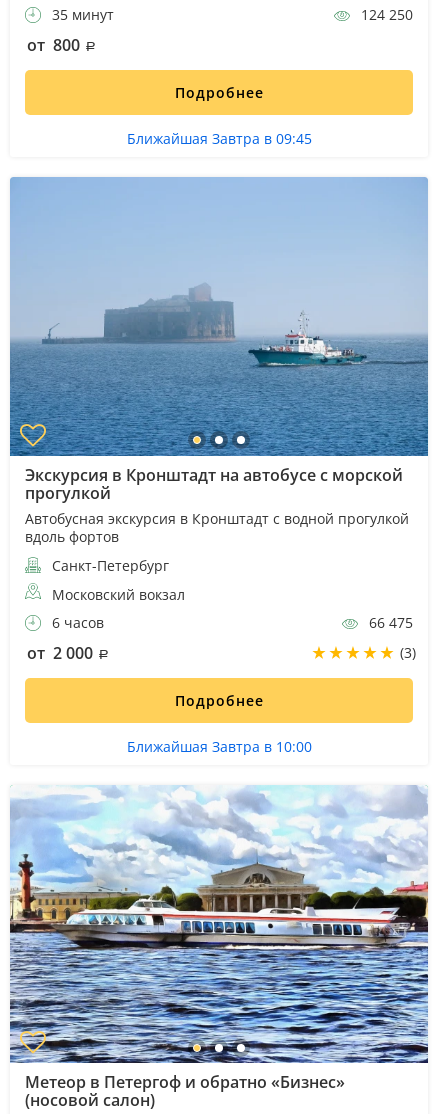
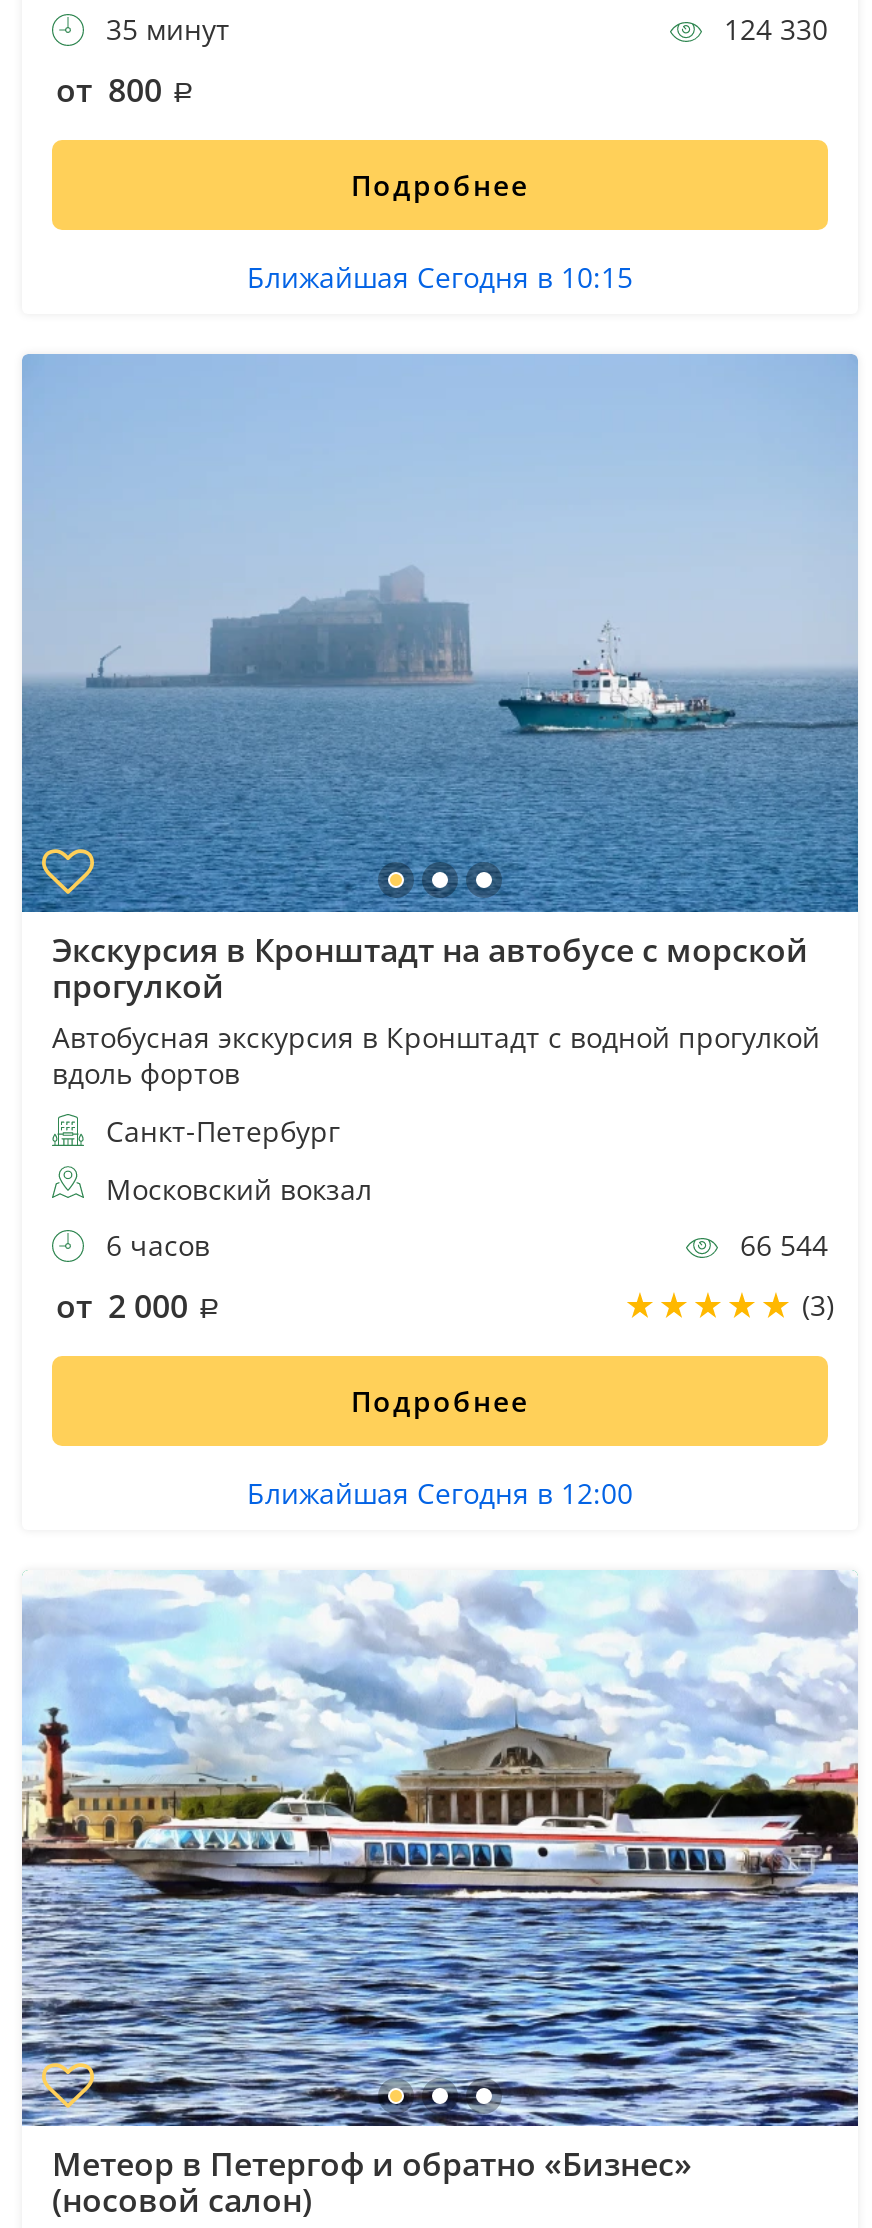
[357,5,413,24] 124 250 -> [716,10,828,48] 124 330
[126,129,311,148] Ближайшая Завтра в 09:45 -> [247,258,633,296] Ближайшая Сегодня в 10:15
[365,613,413,632] 66 475 -> [732,1225,828,1263] 66 544
[126,737,311,756] Ближайшая Завтра в 10:00 -> [247,1473,633,1511] Ближайшая Сегодня в 12:00

